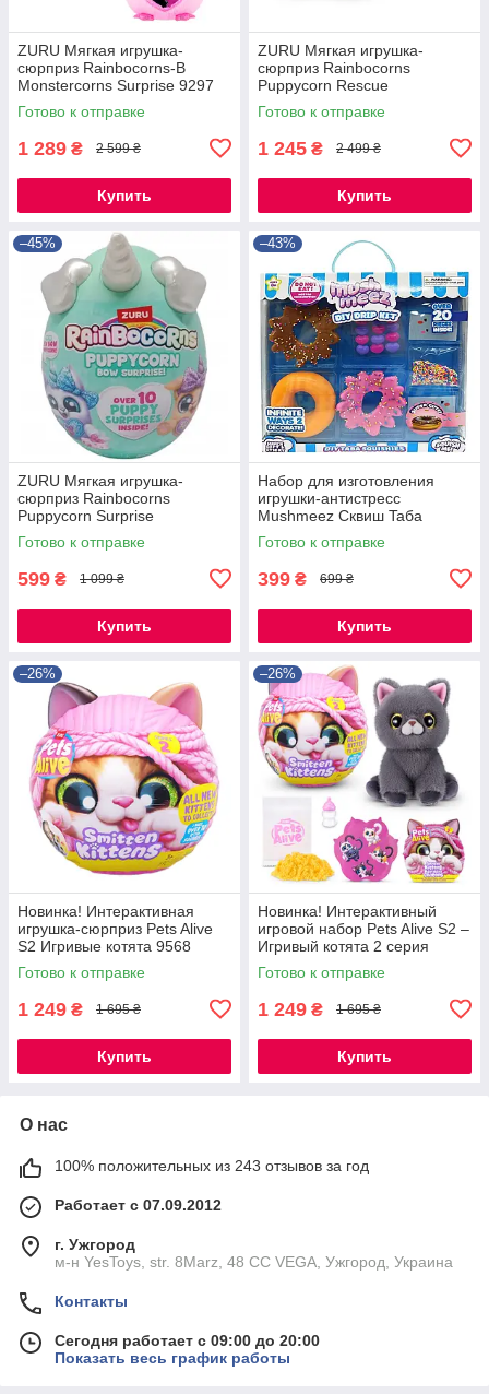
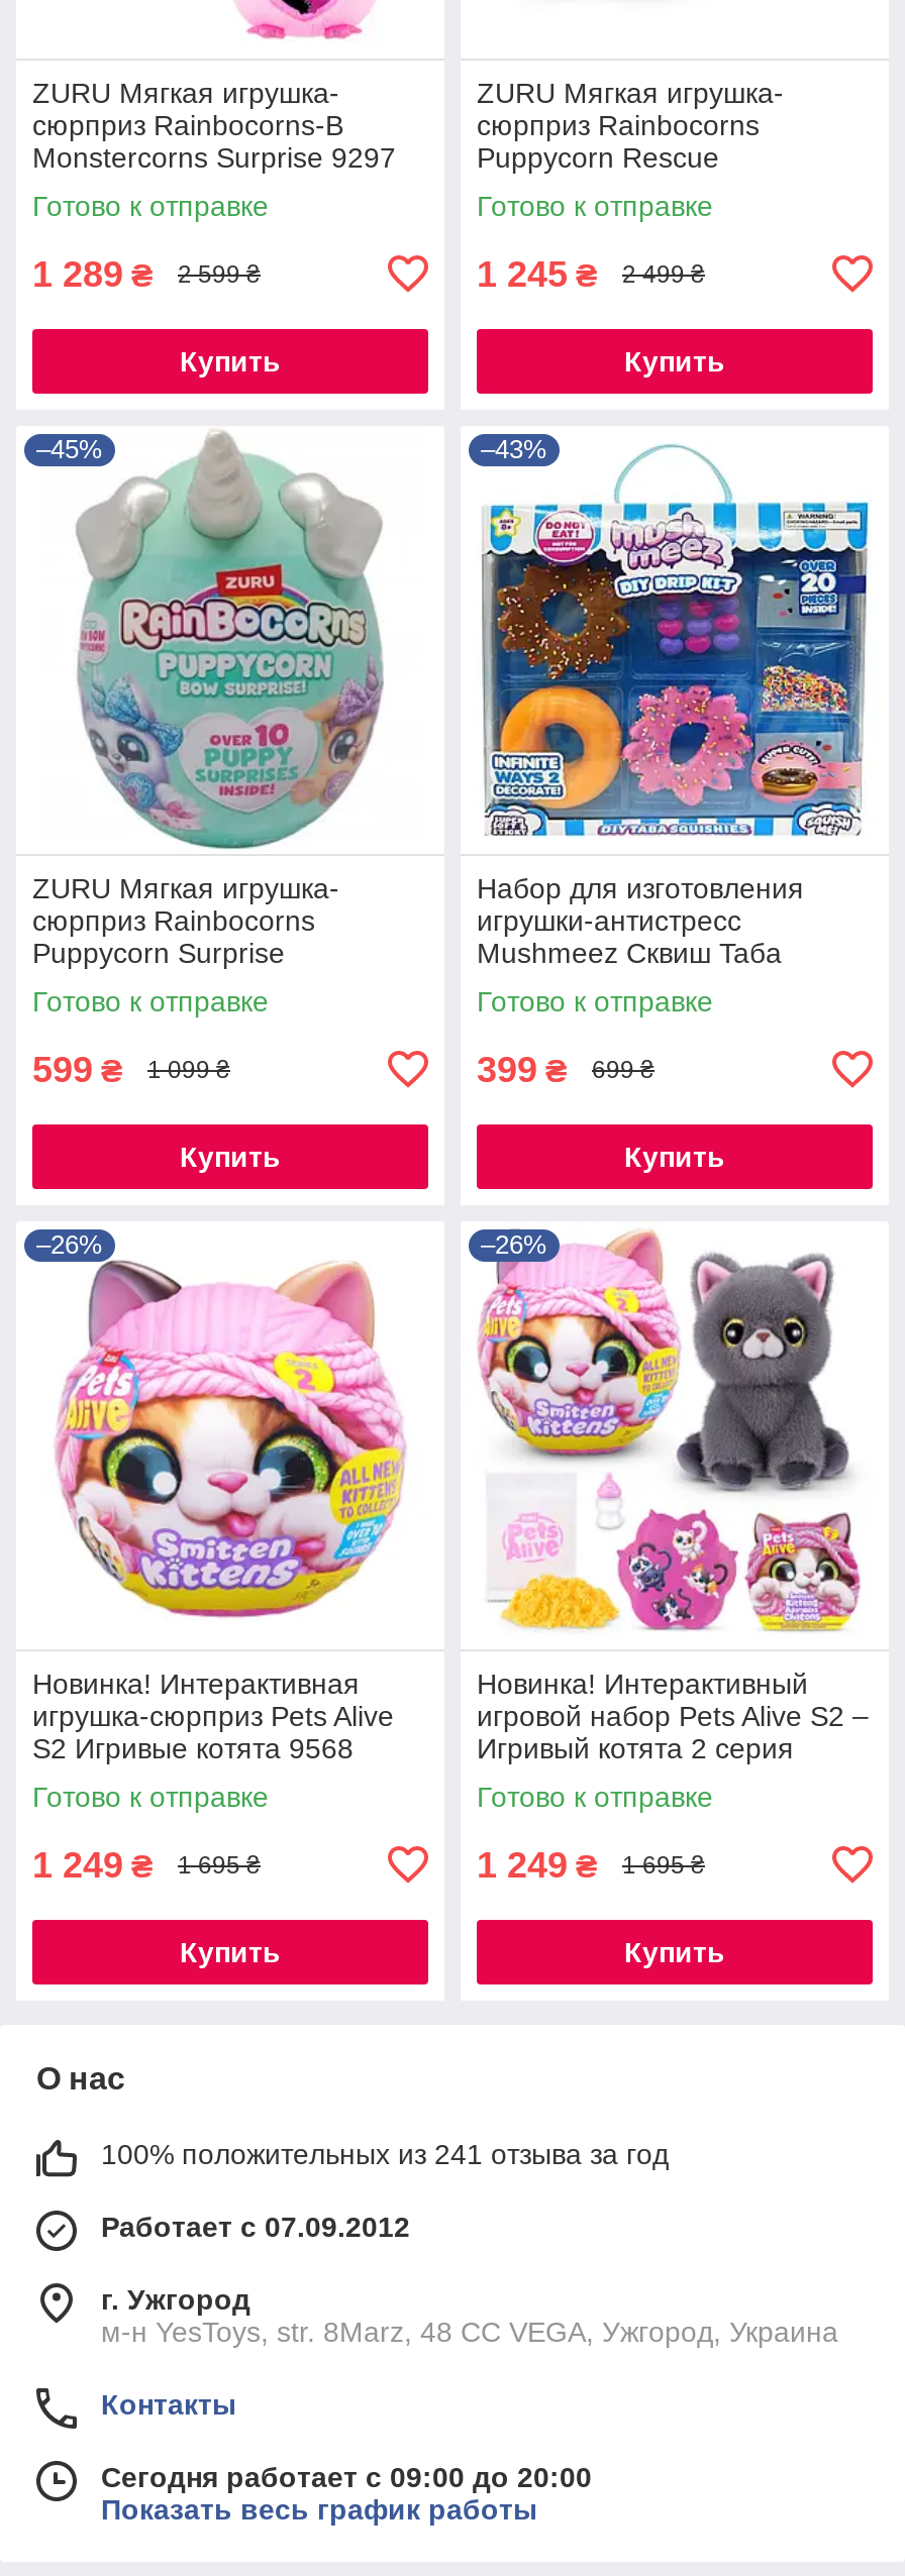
[55,1157,369,1174] 100% положительных из 243 отзывов за год -> [101,2138,669,2170] 100% положительных из 241 отзыва за год

